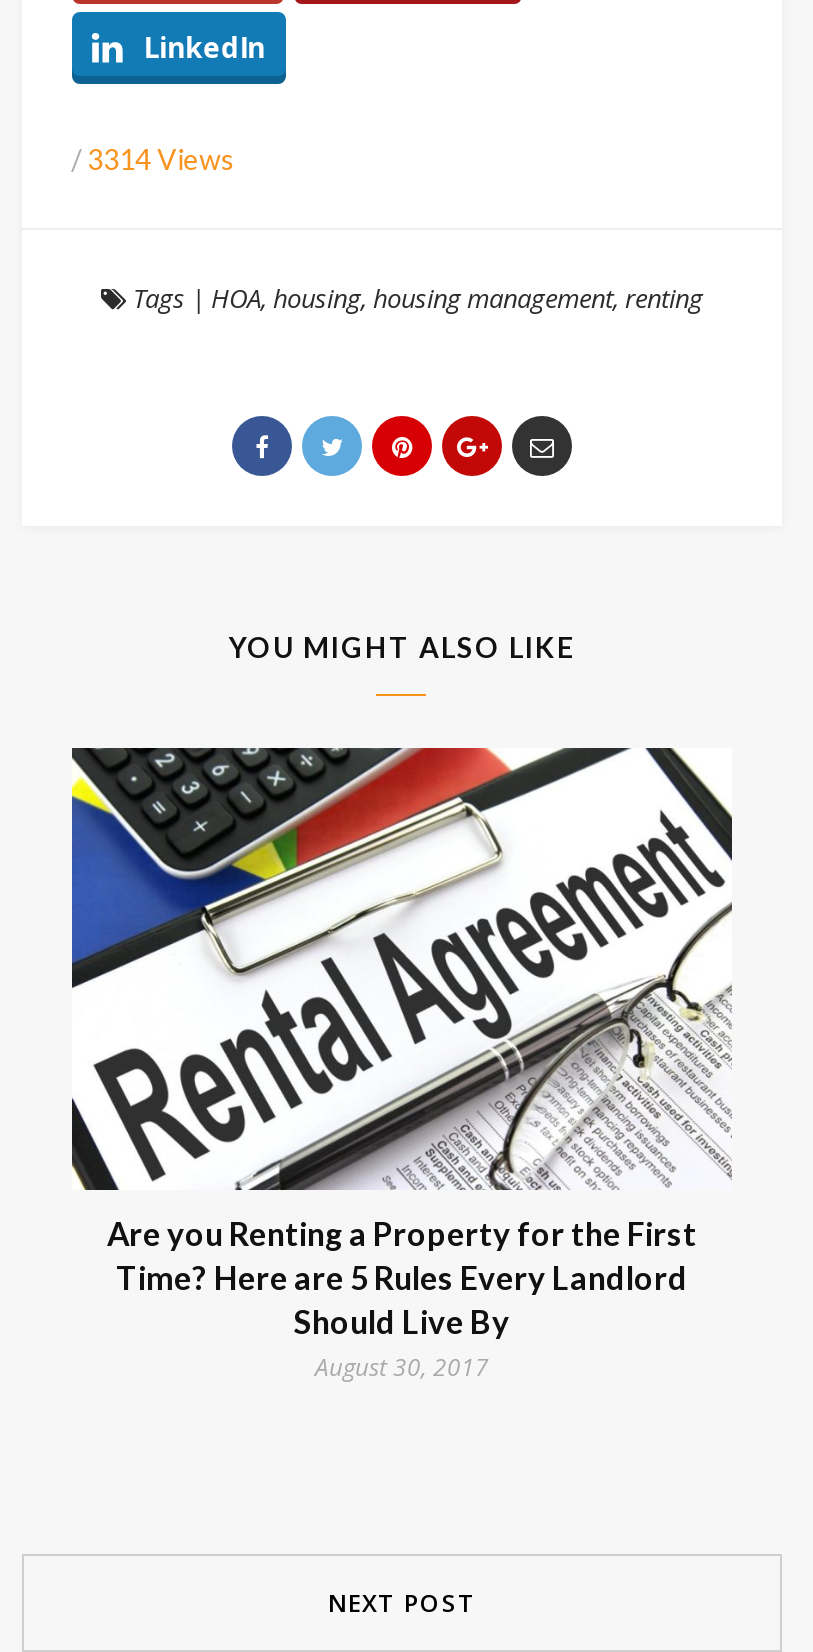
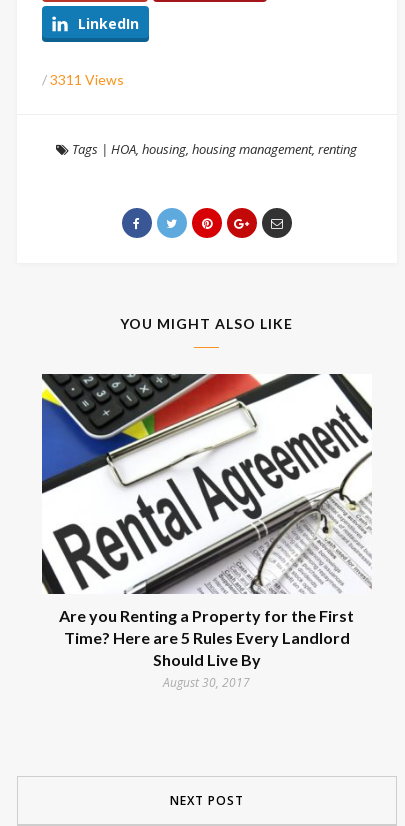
[71,142,235,176] / 3314 Views -> [42,71,124,88] / 3311 Views

